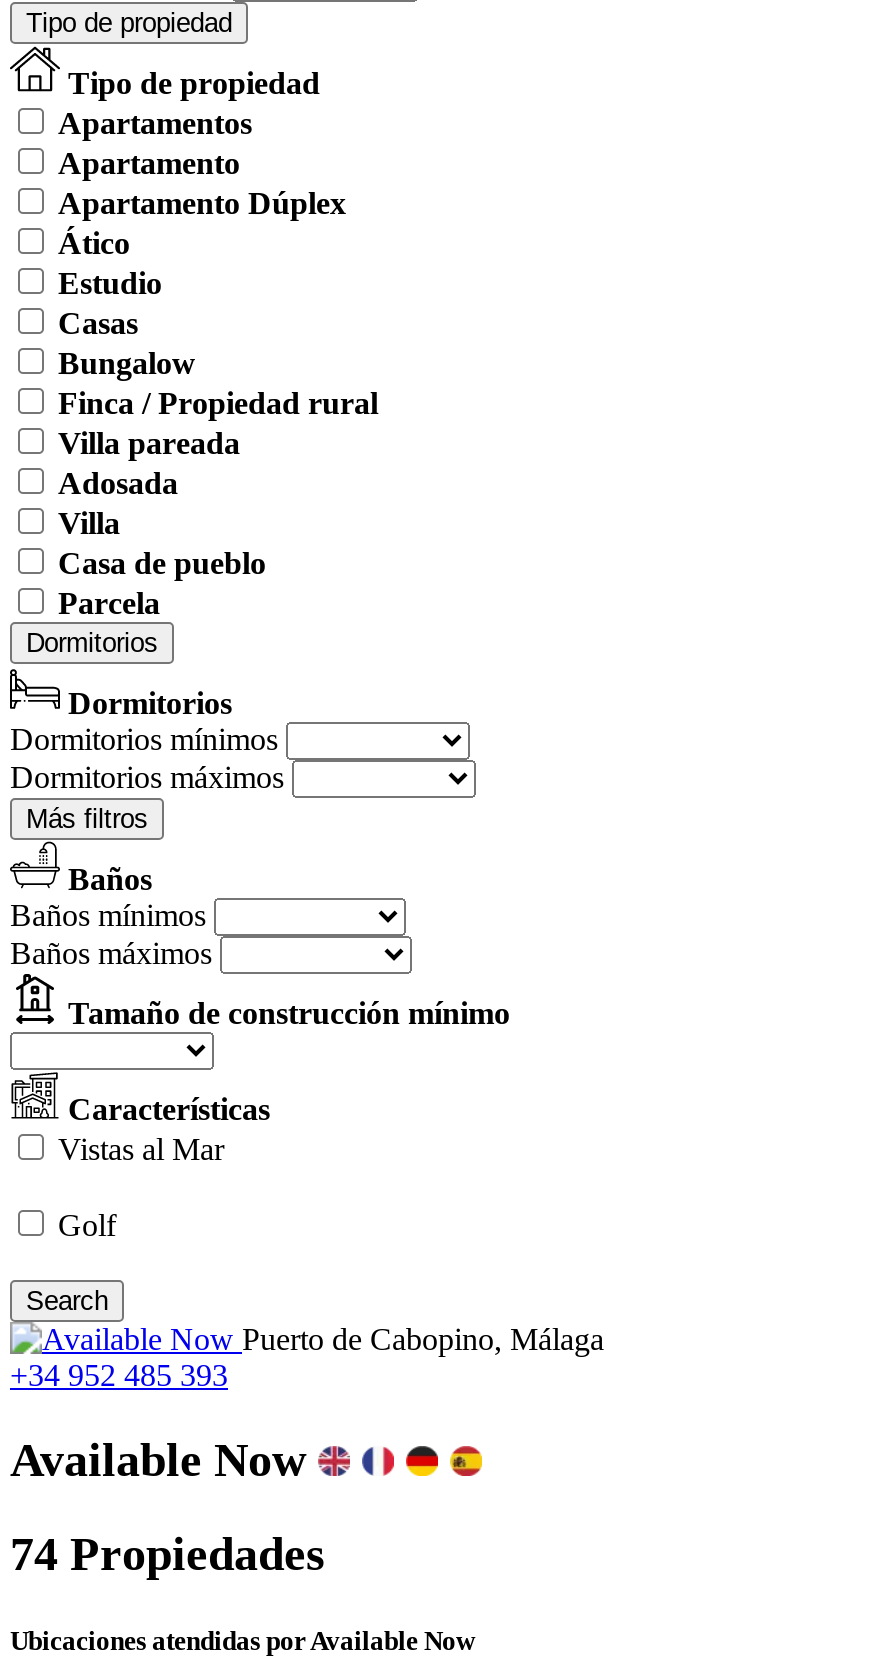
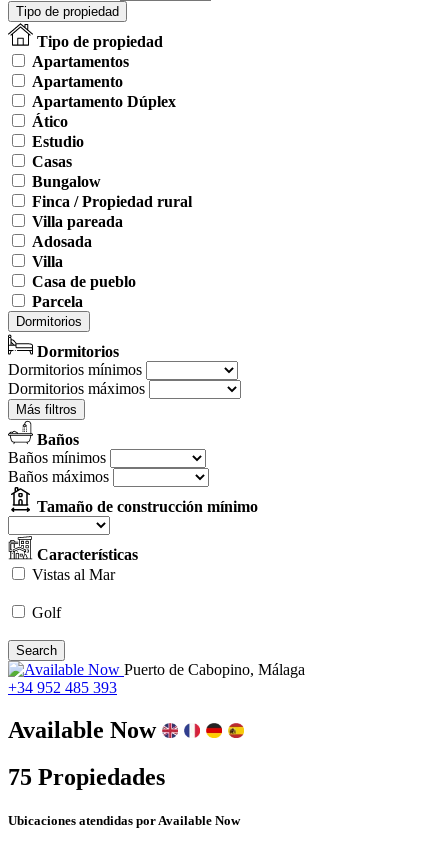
[10,1528,324,1580] 74 Propiedades -> [8,764,165,790] 75 Propiedades

